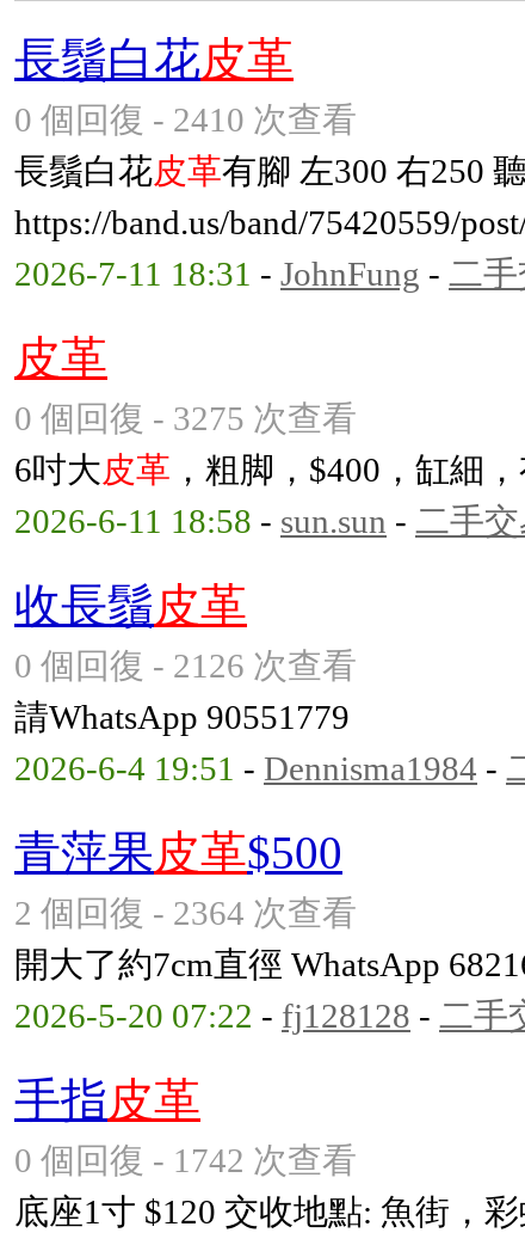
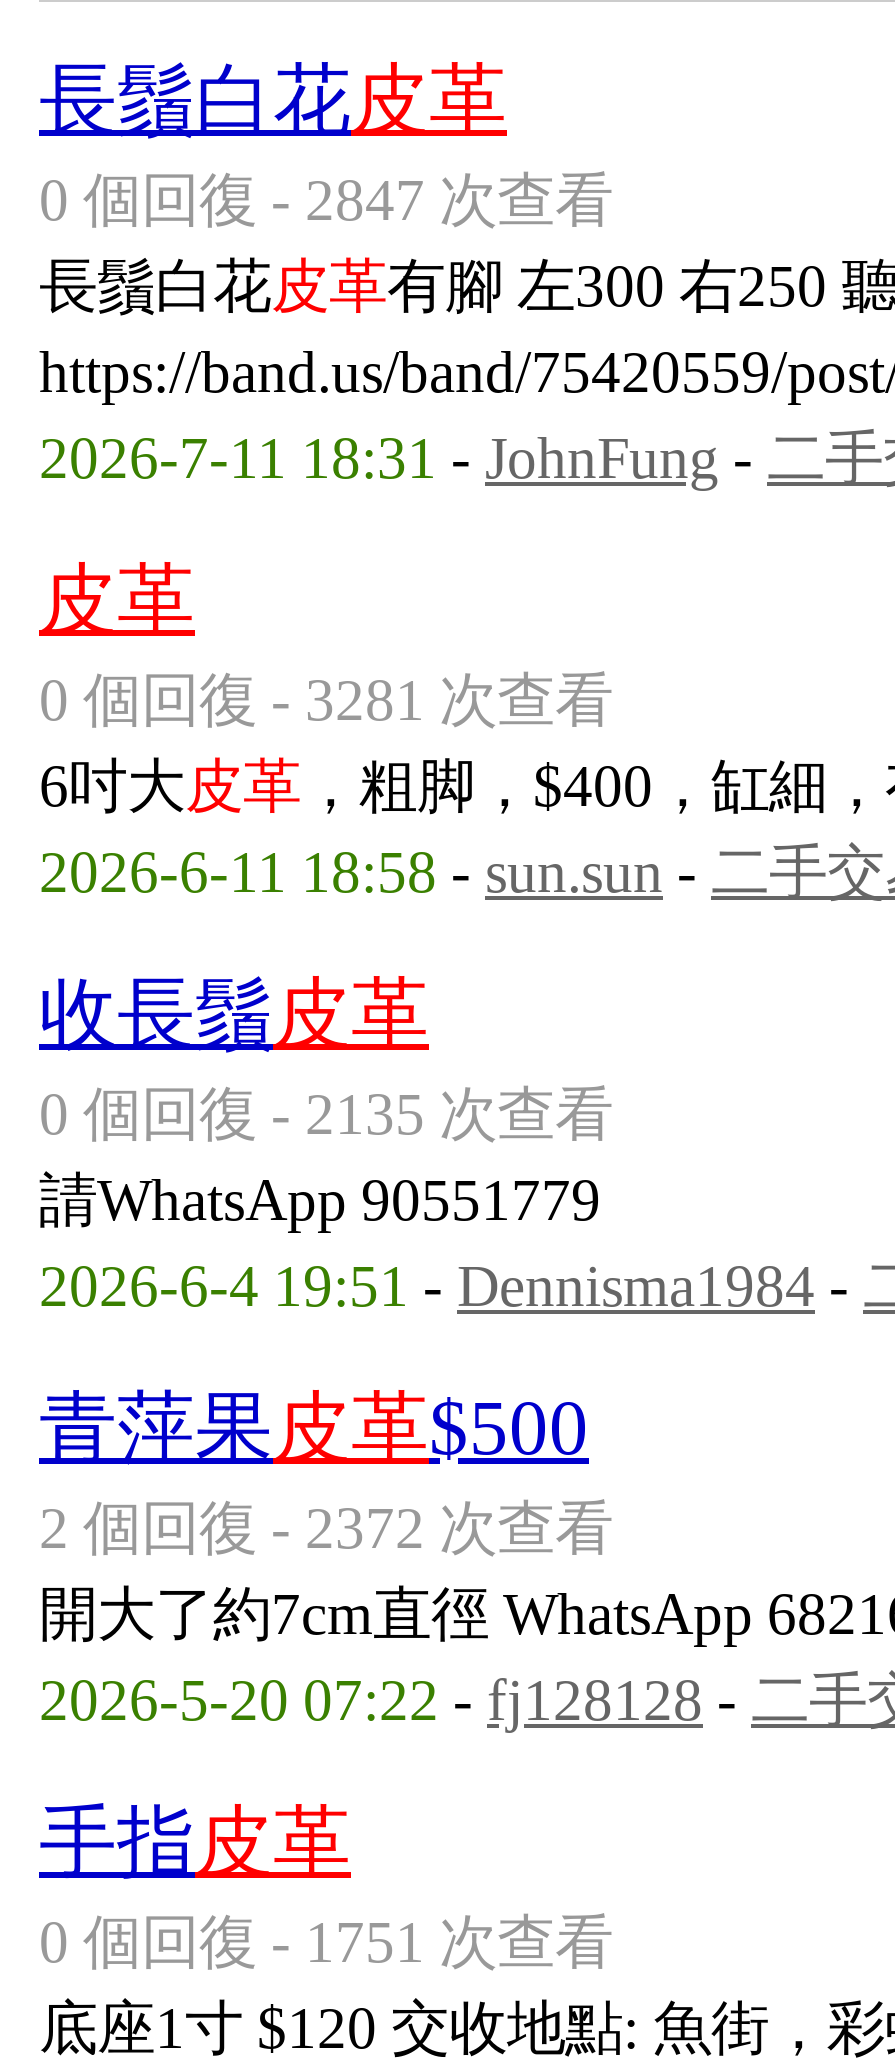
[14,100,357,139] 0 個回復 - 2410 次查看 -> [39,168,613,232] 0 個回復 - 2847 次查看
[14,399,357,437] 0 個回復 - 3275 次查看 -> [39,668,613,732] 0 個回復 - 3281 次查看
[14,646,357,685] 0 個回復 - 2126 次查看 -> [39,1082,613,1146] 0 個回復 - 2135 次查看
[14,894,357,932] 2 個回復 - 2364 次查看 -> [39,1496,613,1560] 2 個回復 - 2372 次查看
[14,1141,357,1179] 0 個回復 - 1742 次查看 -> [39,1910,613,1974] 0 個回復 - 1751 次查看

